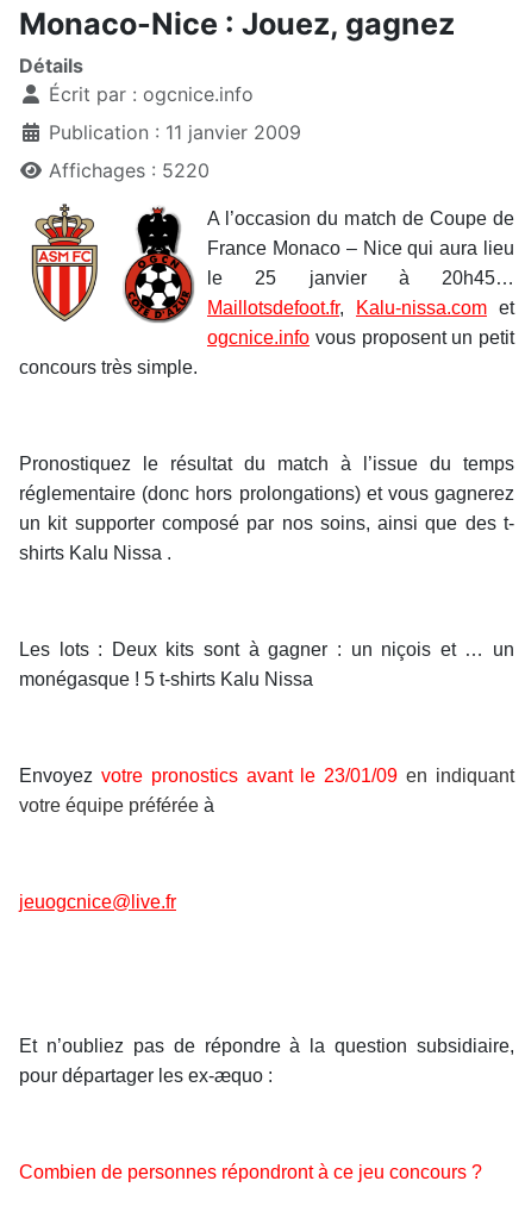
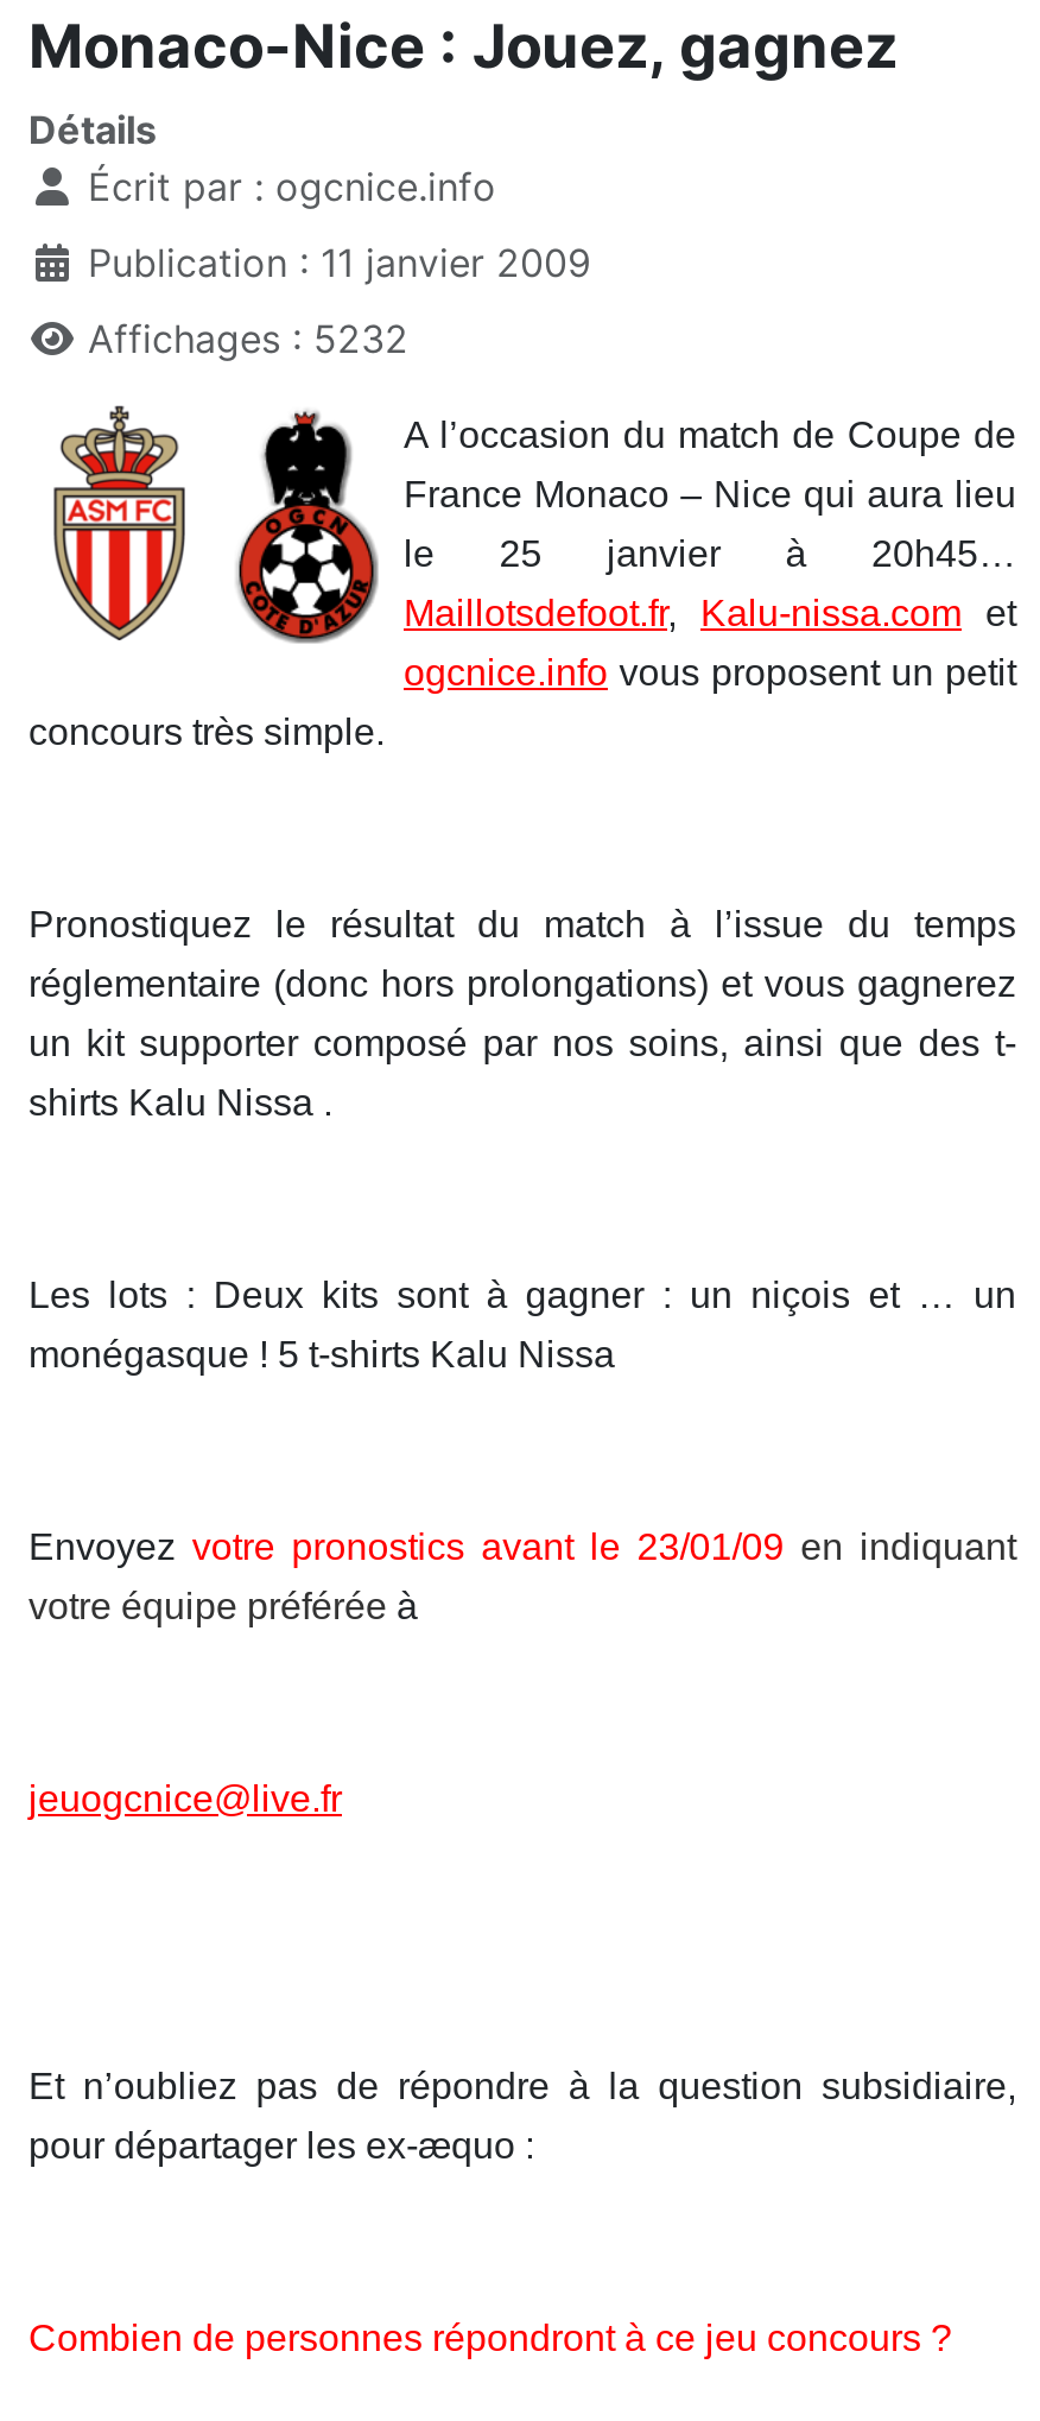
[49,159,210,183] Affichages : 5220 -> [88,316,408,363] Affichages : 5232

